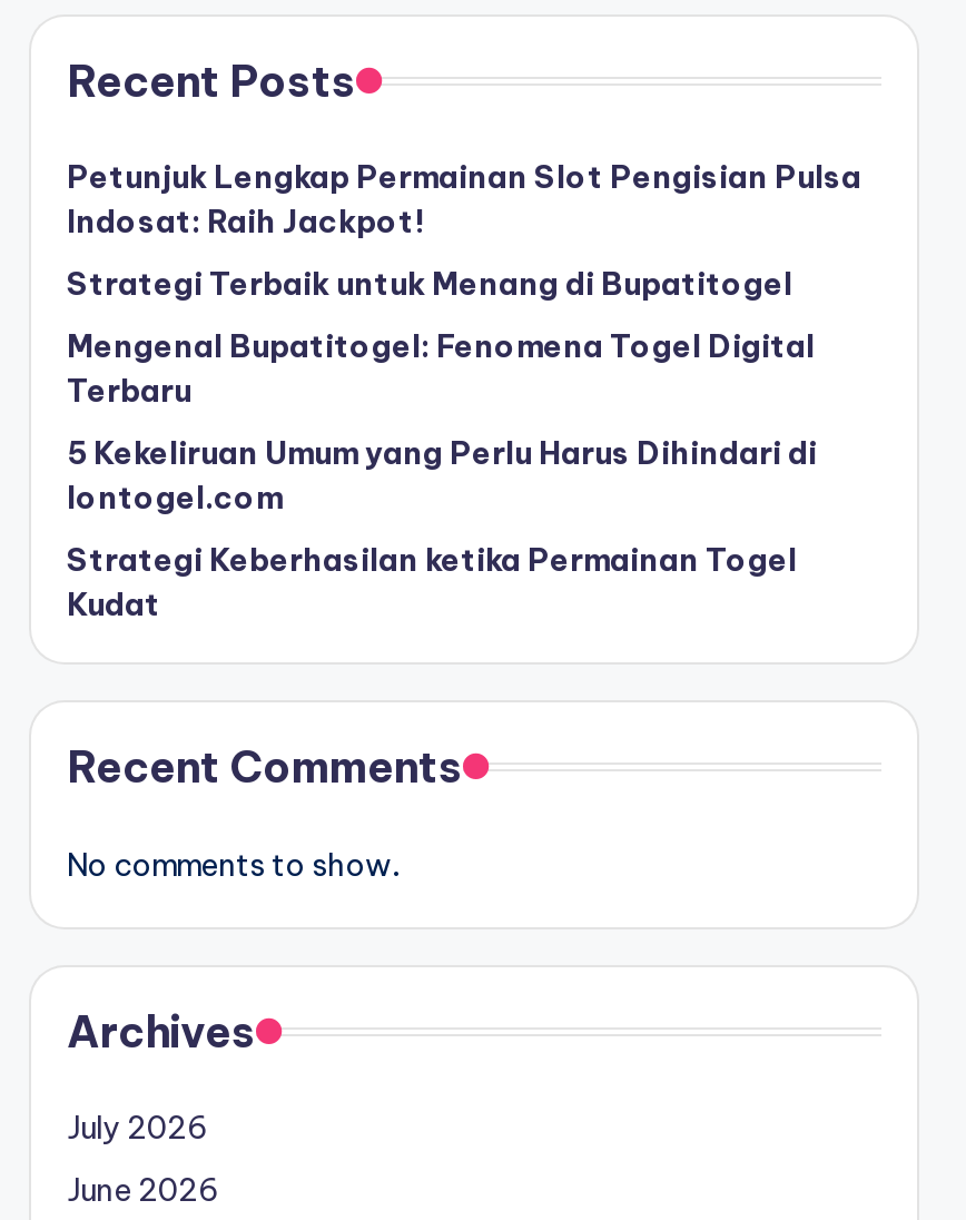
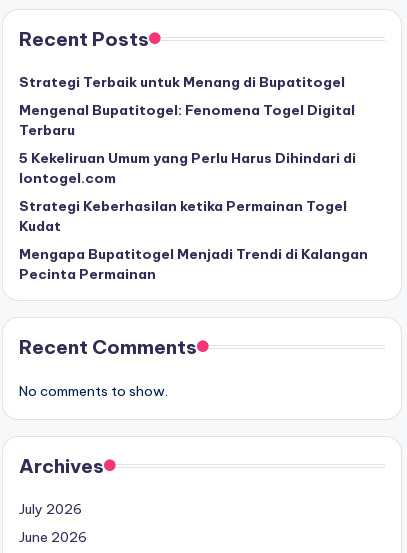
[67,157,861,242] Petunjuk Lengkap Permainan Slot Pengisian Pulsa | Indosat: Raih Jackpot! -> none
moved [67,264,817,625] -> [19,73,356,235]: Strategi Terbaik untuk Menang di Bupatitogel | Mengenal Bupatitogel: Fenomena Togel Digital | Terbaru | 5 Kekeliruan Umum yang Perlu Harus Dihindari di | Iontogel.com | Strategi Keberhasilan ketika Permainan Togel | Kudat
none -> [19,245,368,283] Mengapa Bupatitogel Menjadi Trendi di Kalangan | Pecinta Permainan

